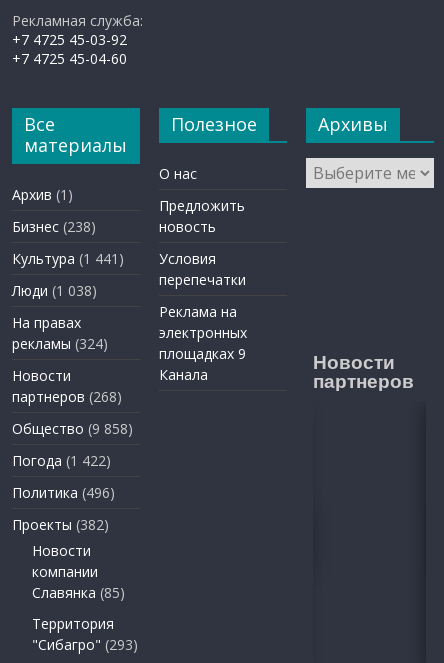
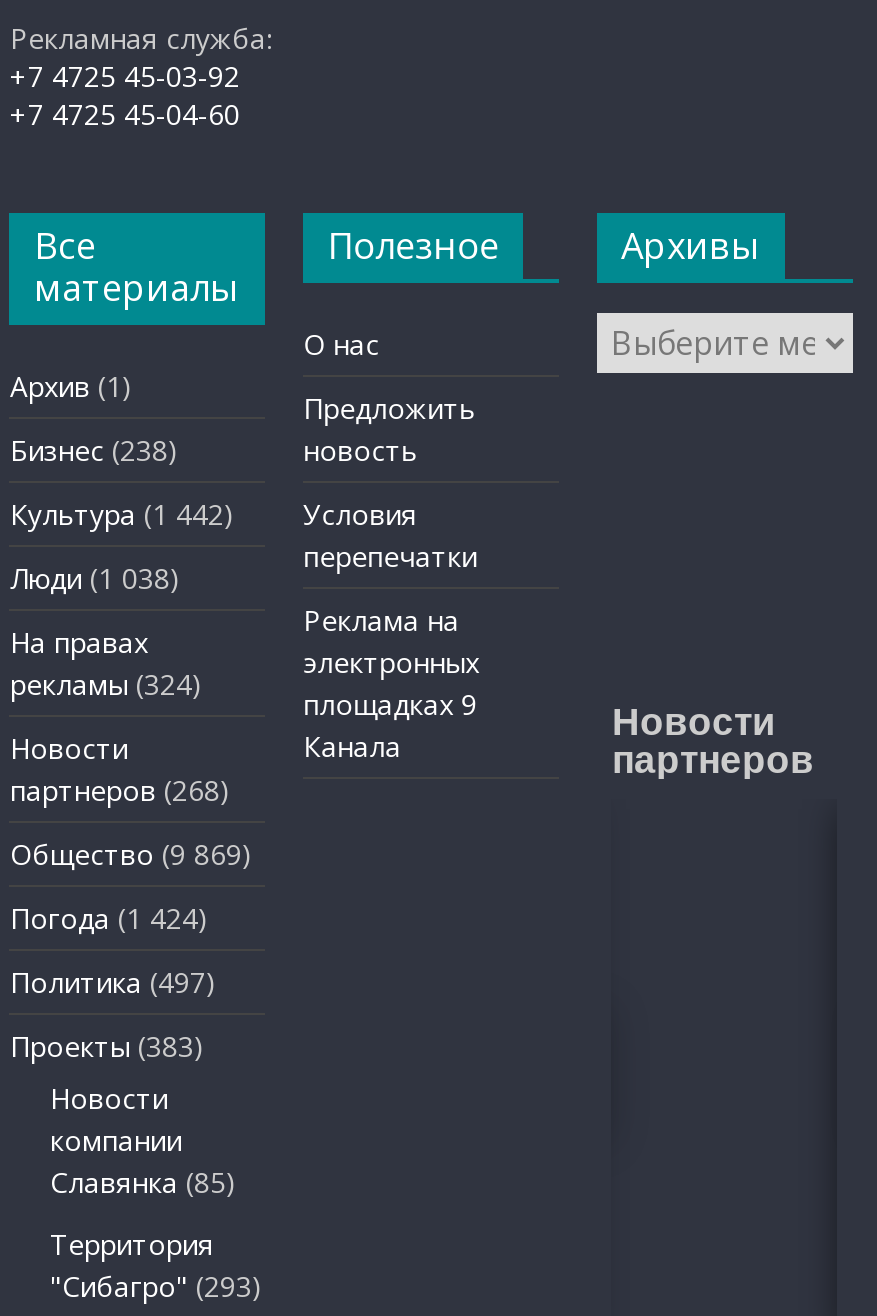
[12,248,216,267] Культура (1 441) Условия -> [10,496,417,534] Культура (1 442) Условия
[12,418,133,437] Общество (9 858) -> [10,836,252,874] Общество (9 869)
[12,450,111,469] Погода (1 422) -> [10,900,208,938] Погода (1 424)
[12,482,115,501] Политика (496) -> [10,964,216,1002] Политика (497)
[12,514,109,533] Проекты (382) -> [10,1028,204,1066] Проекты (383)

